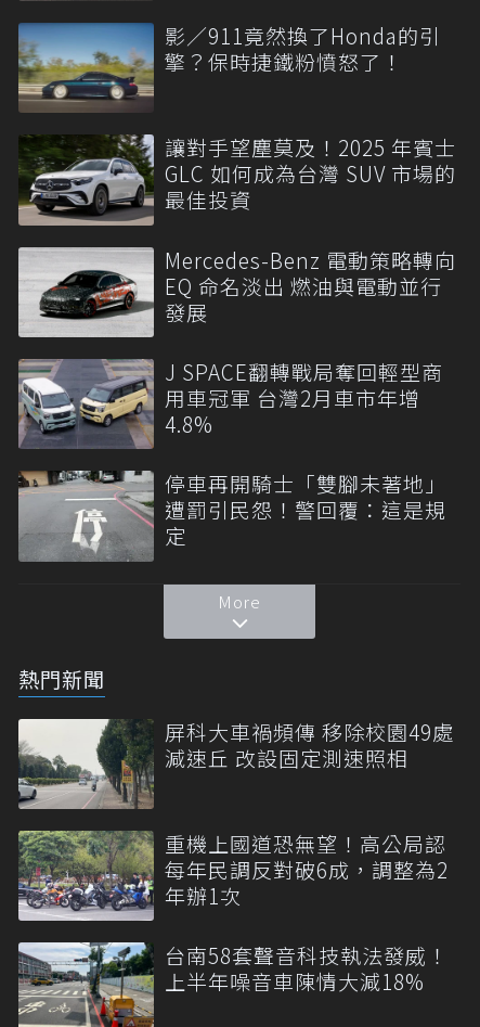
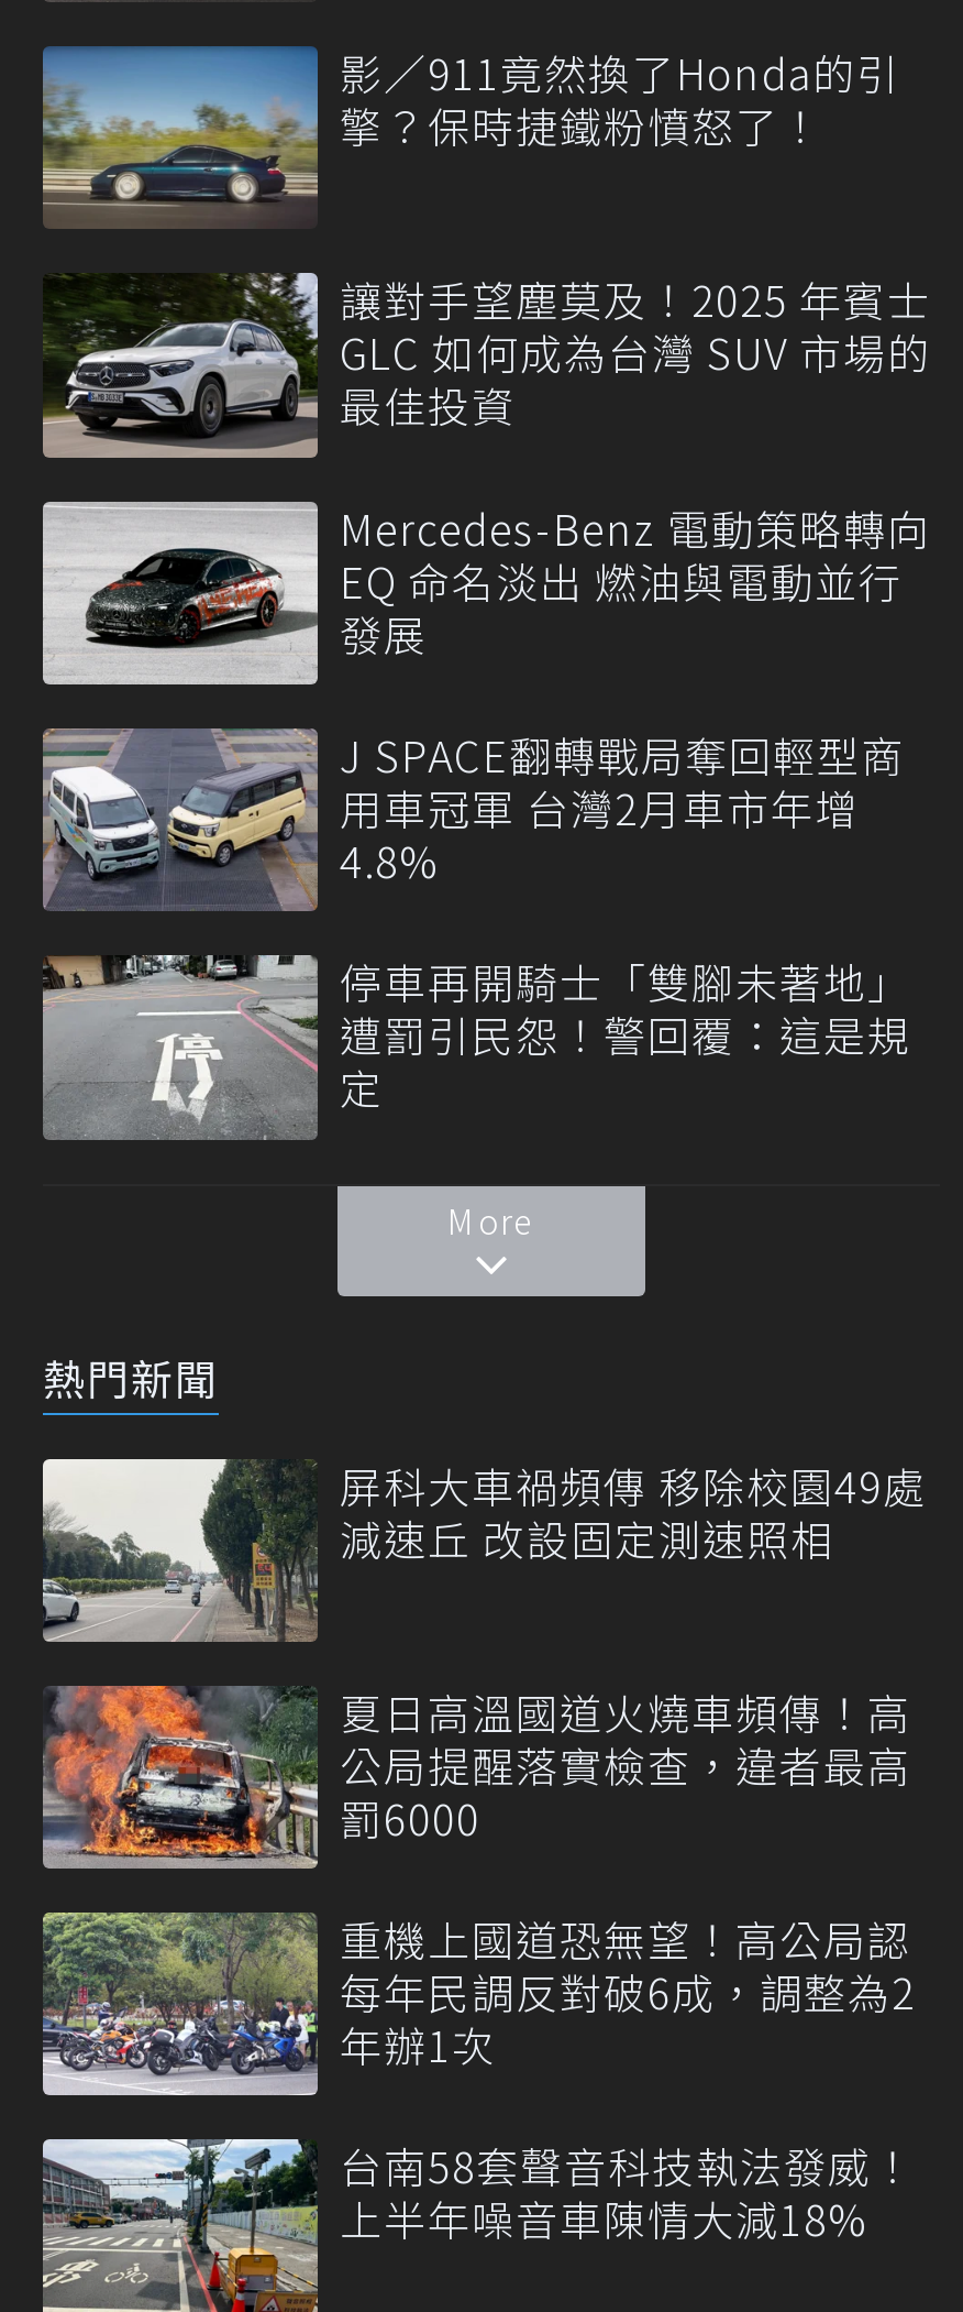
none -> [43,1681,911,1864] [image] | 夏日高溫國道火燒車頻傳！高 | 公局提醒落實檢查，違者最高 | 罰6000

